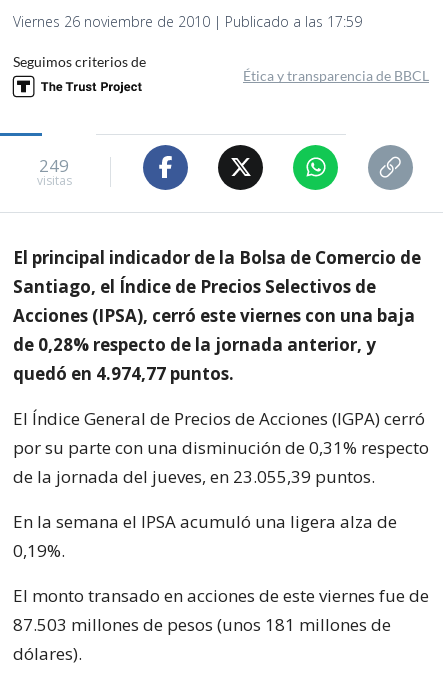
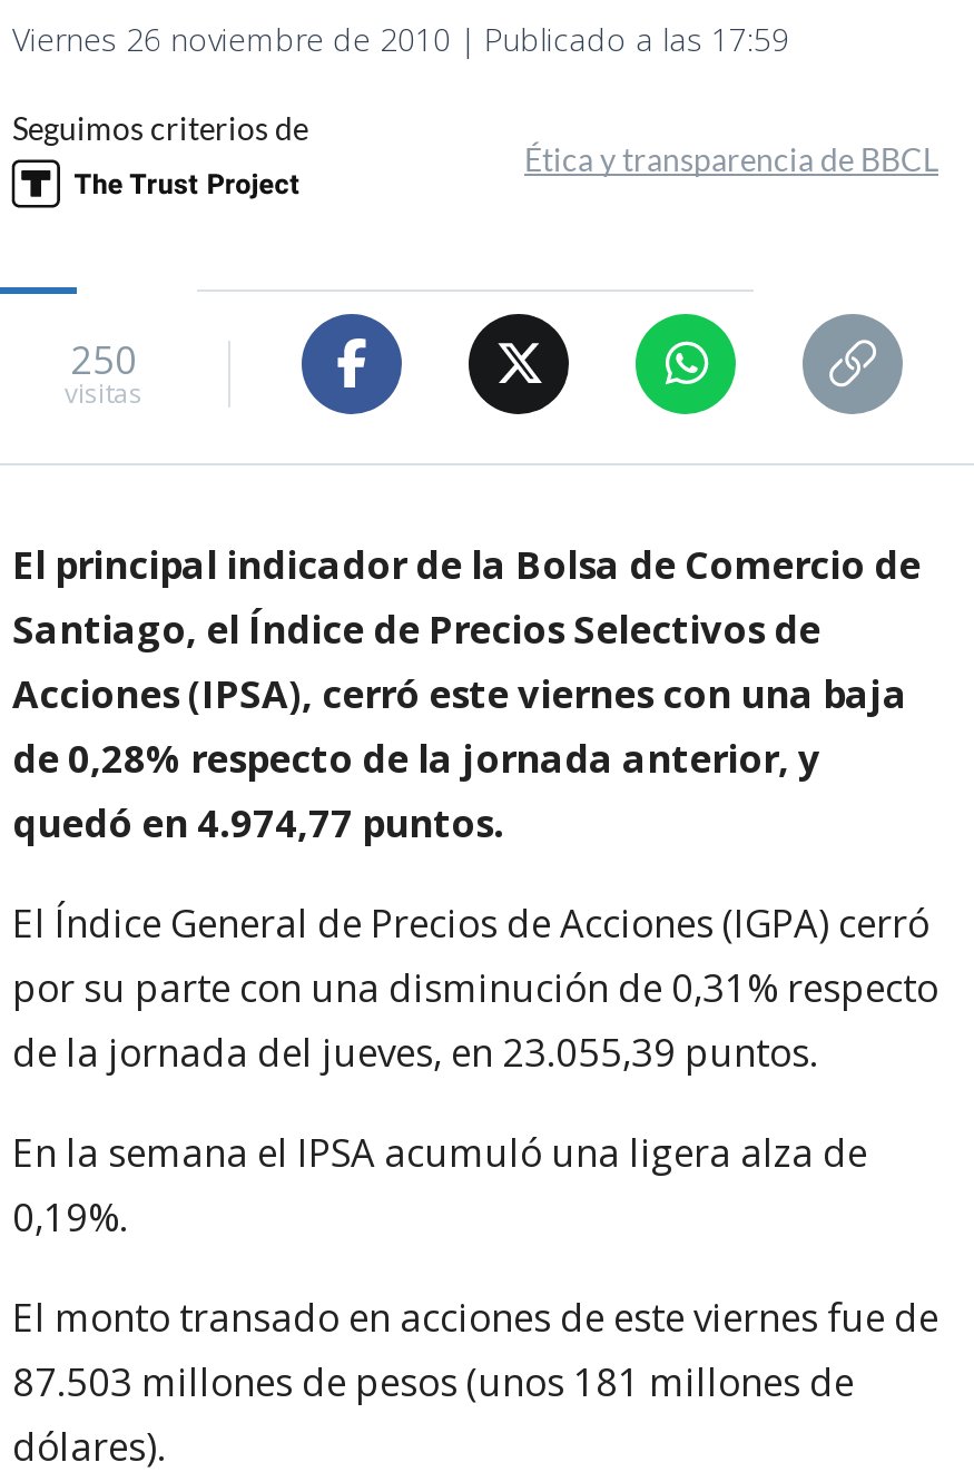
[39,154,69,177] 249 -> [70,335,137,386] 250

